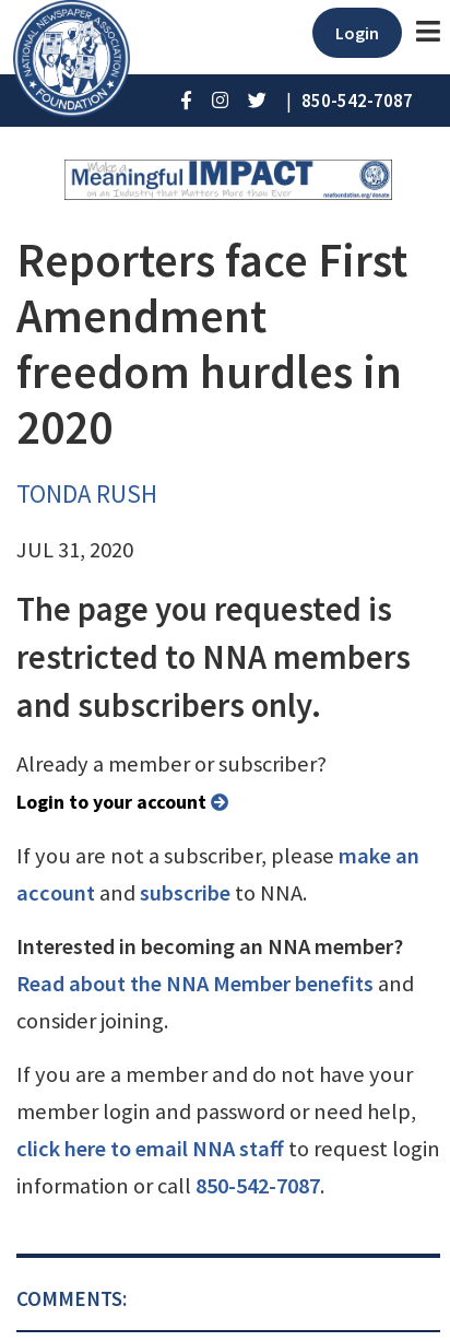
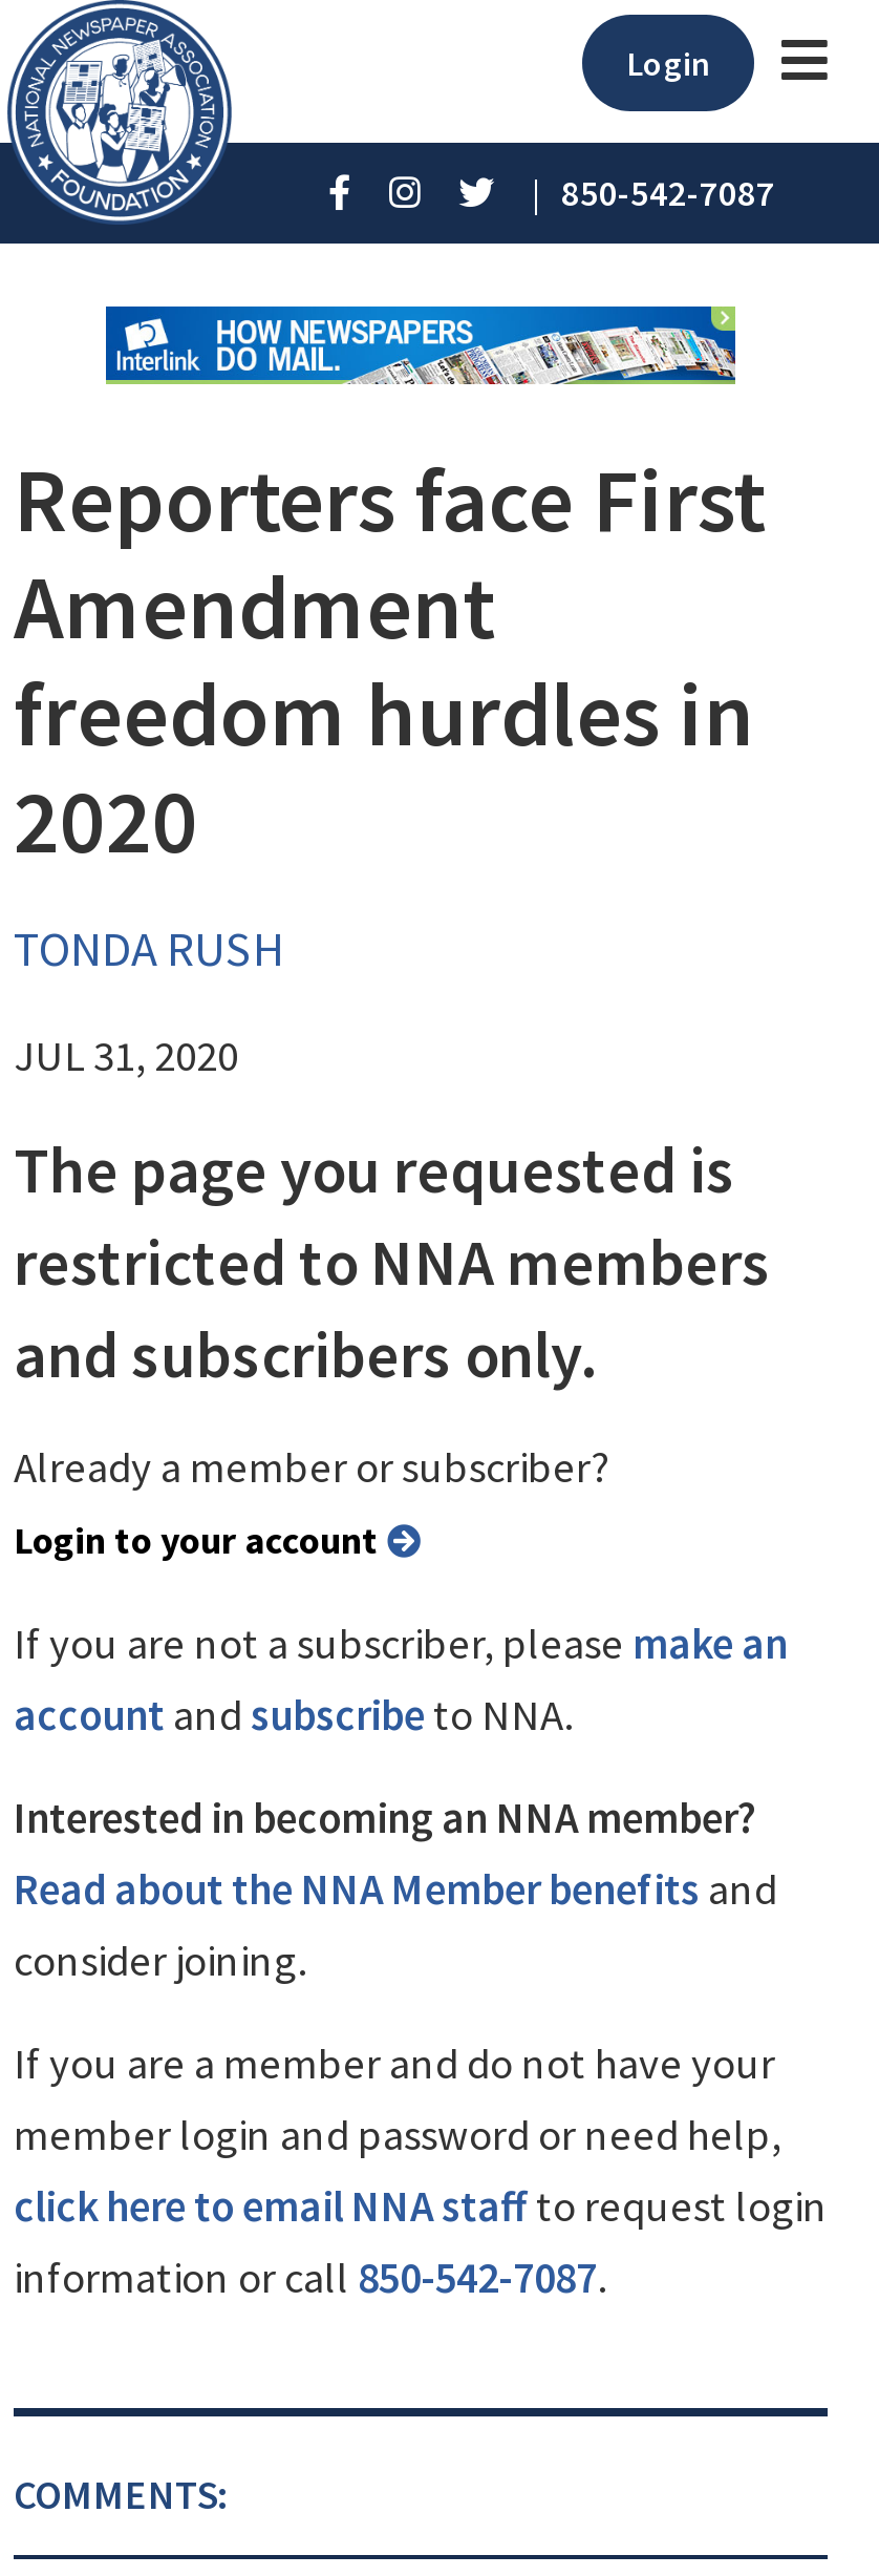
[64,158,393,200] [image] -> [104,304,737,384] [image]

